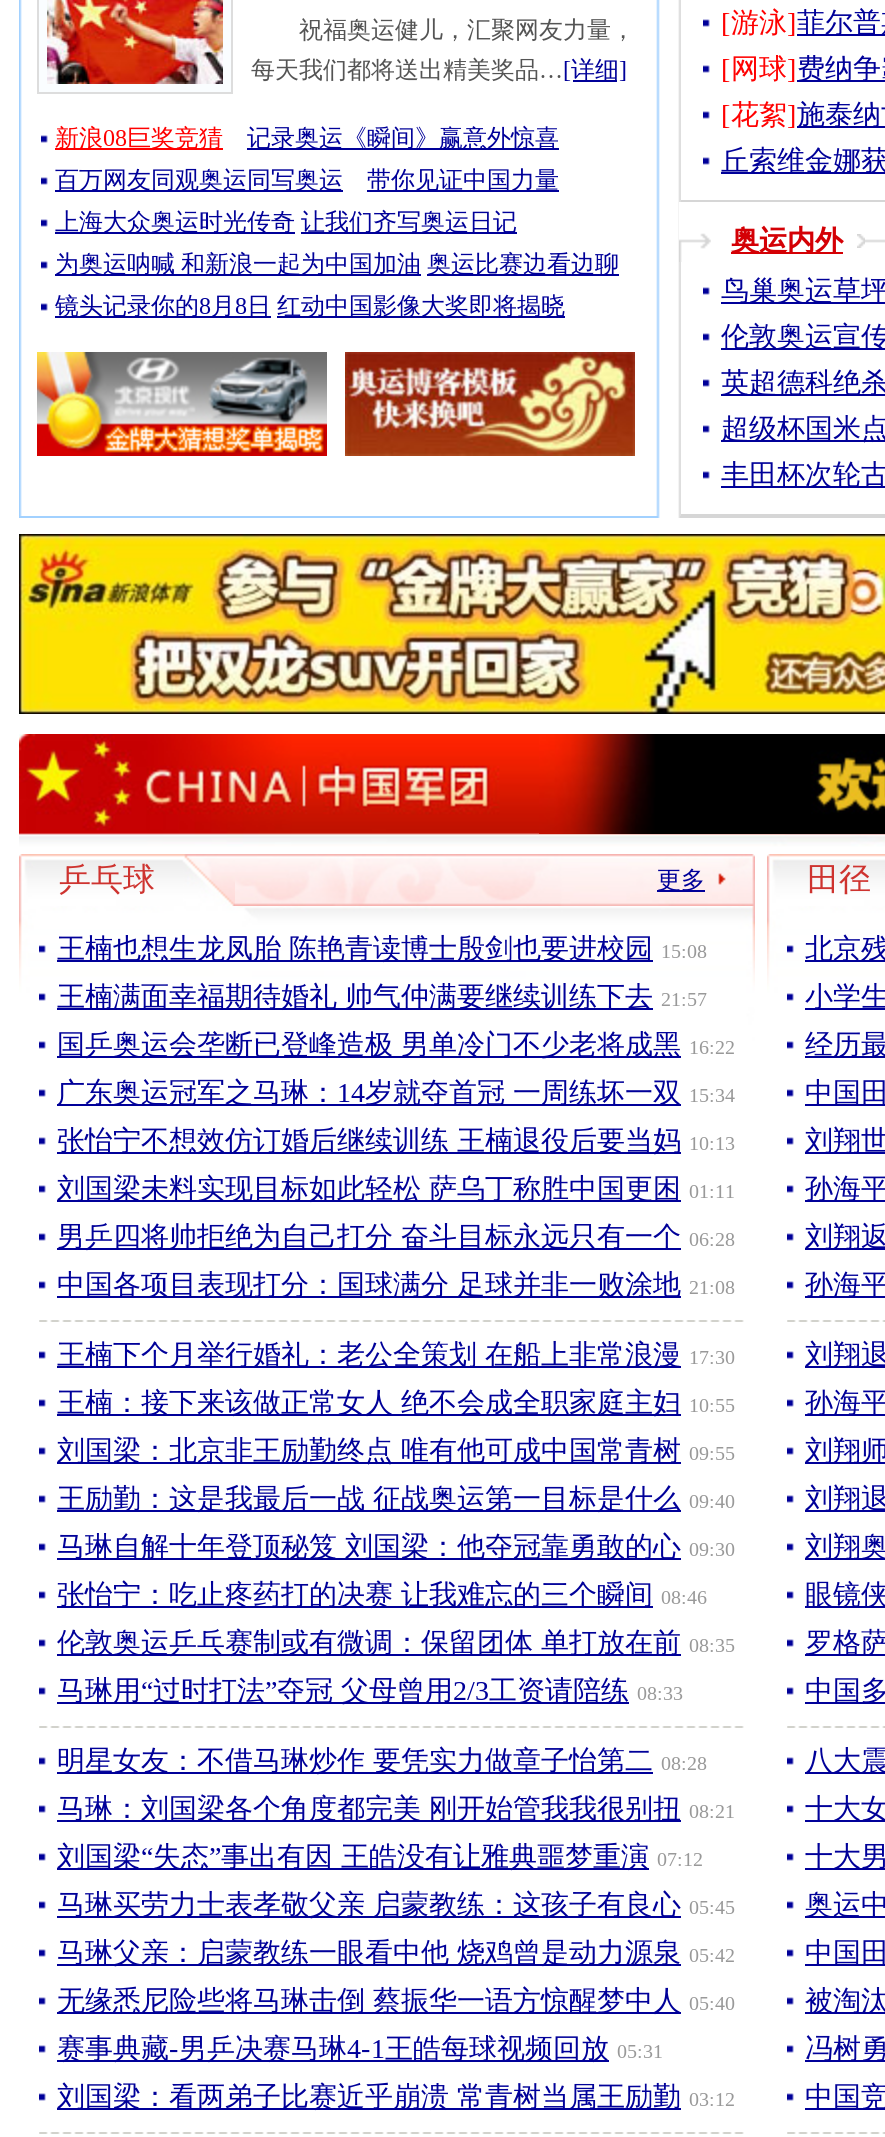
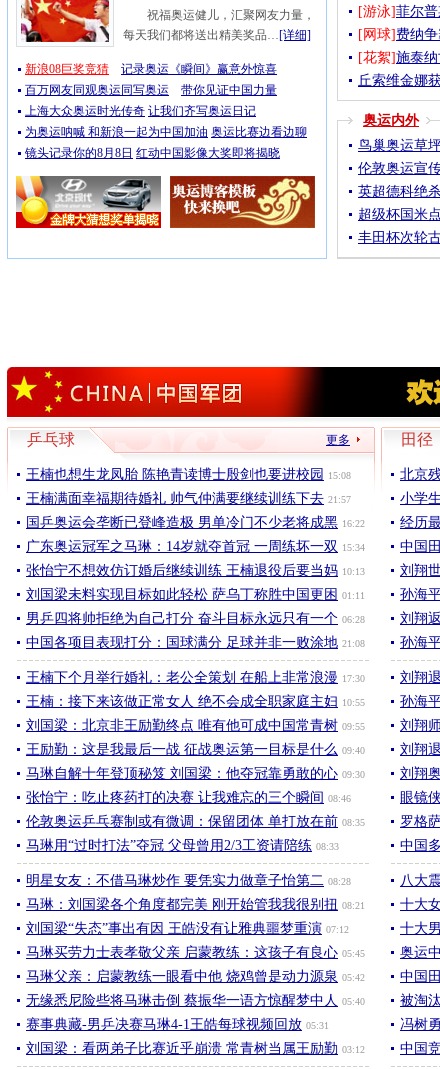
[17,532,879,716] [image] -> none

